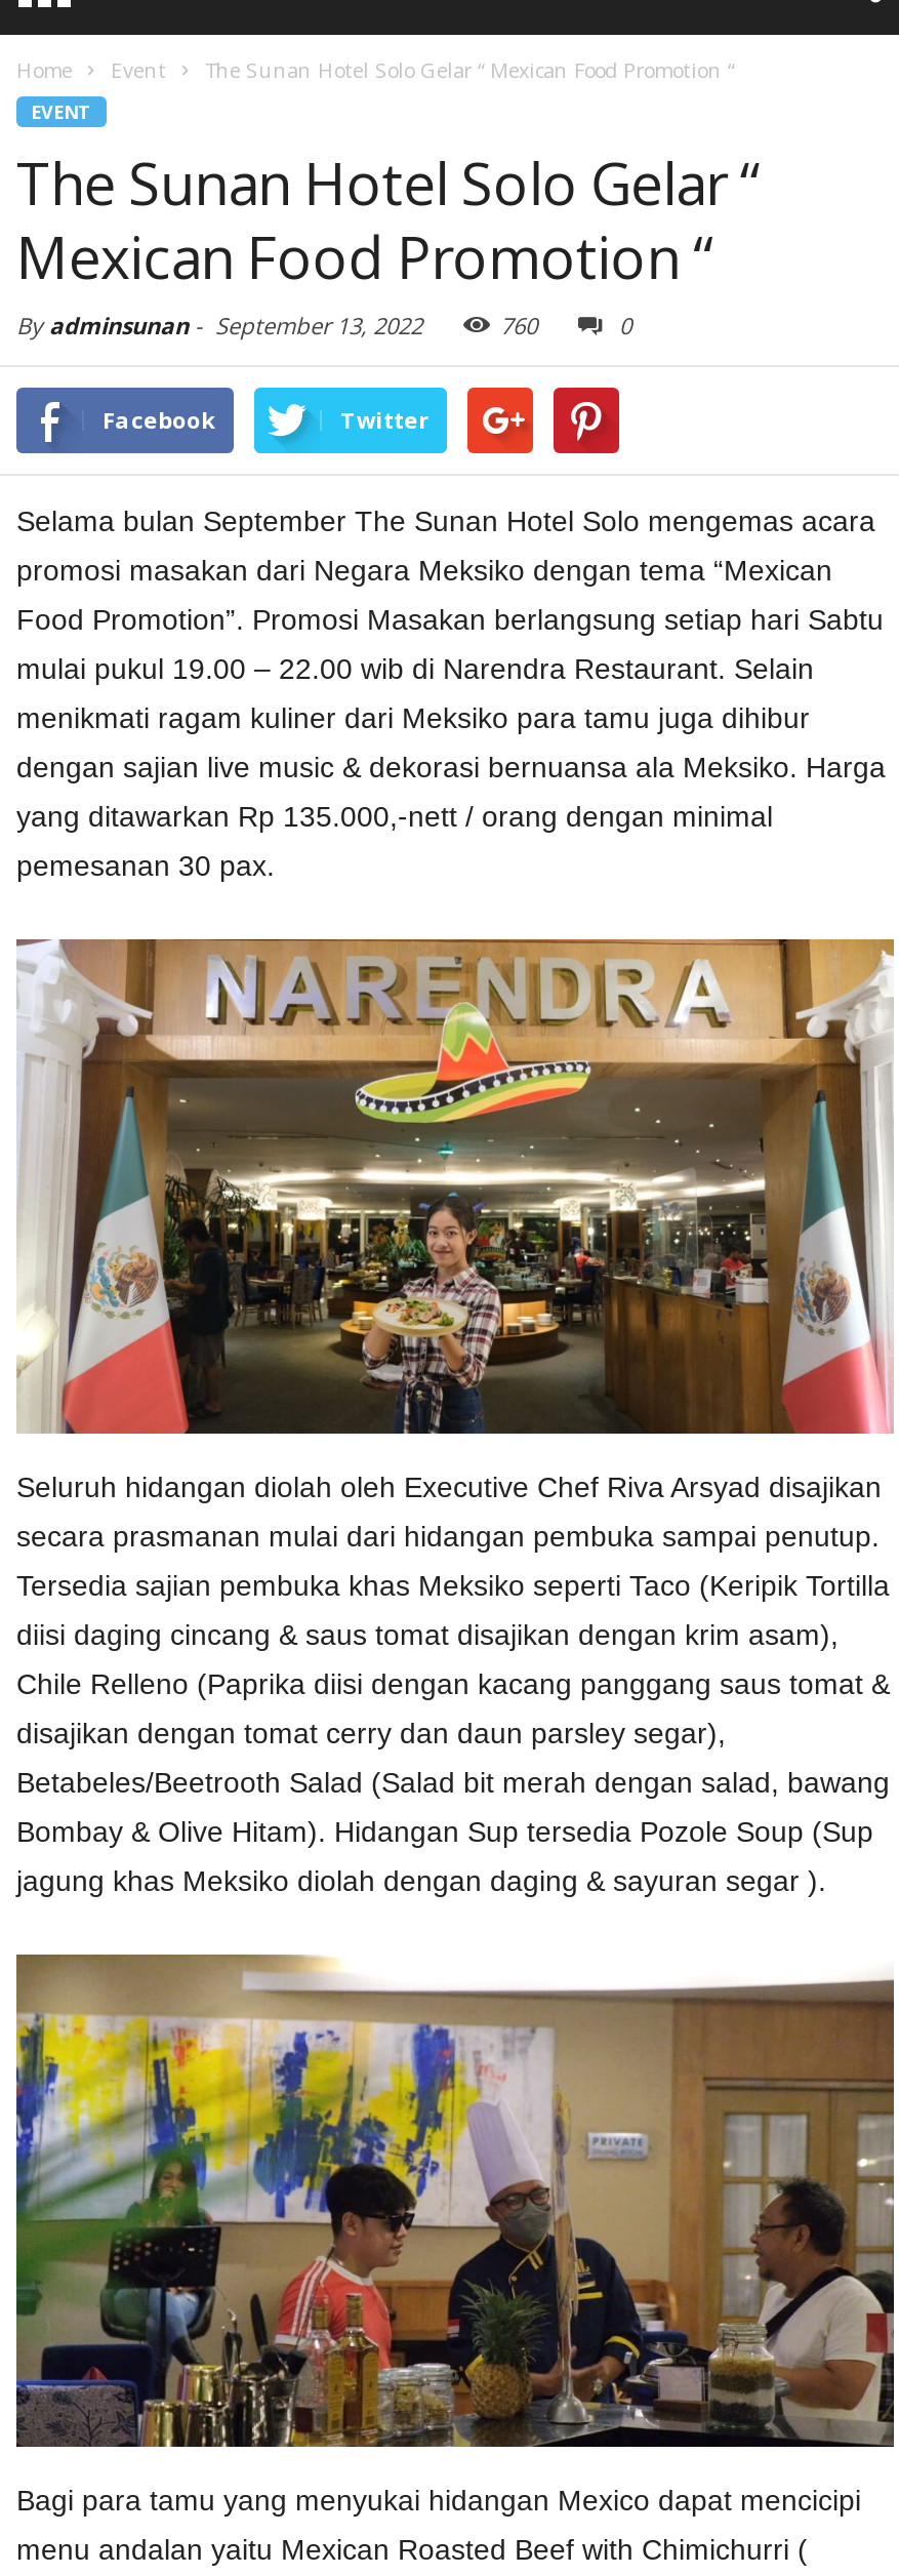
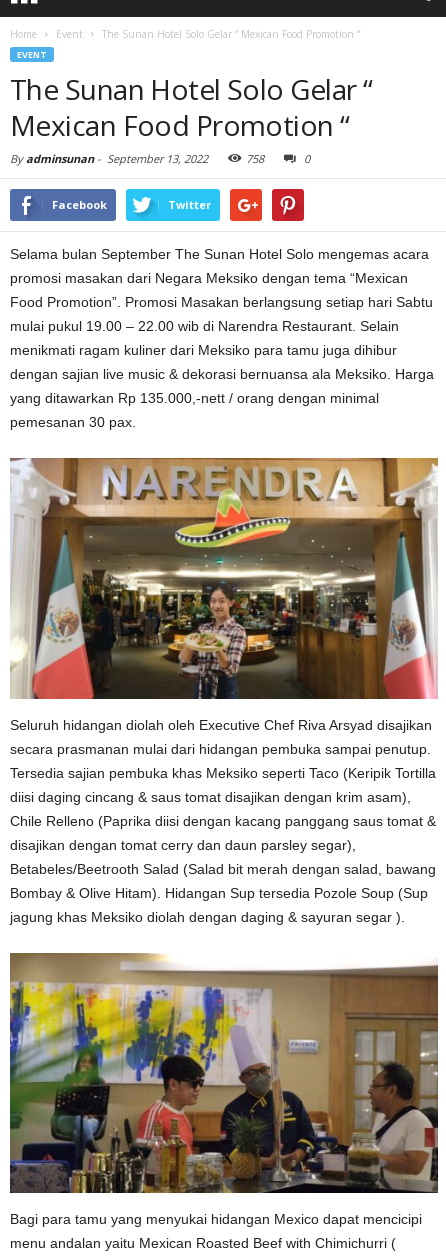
[500,310,537,340] 760 -> [246,151,264,166] 758

